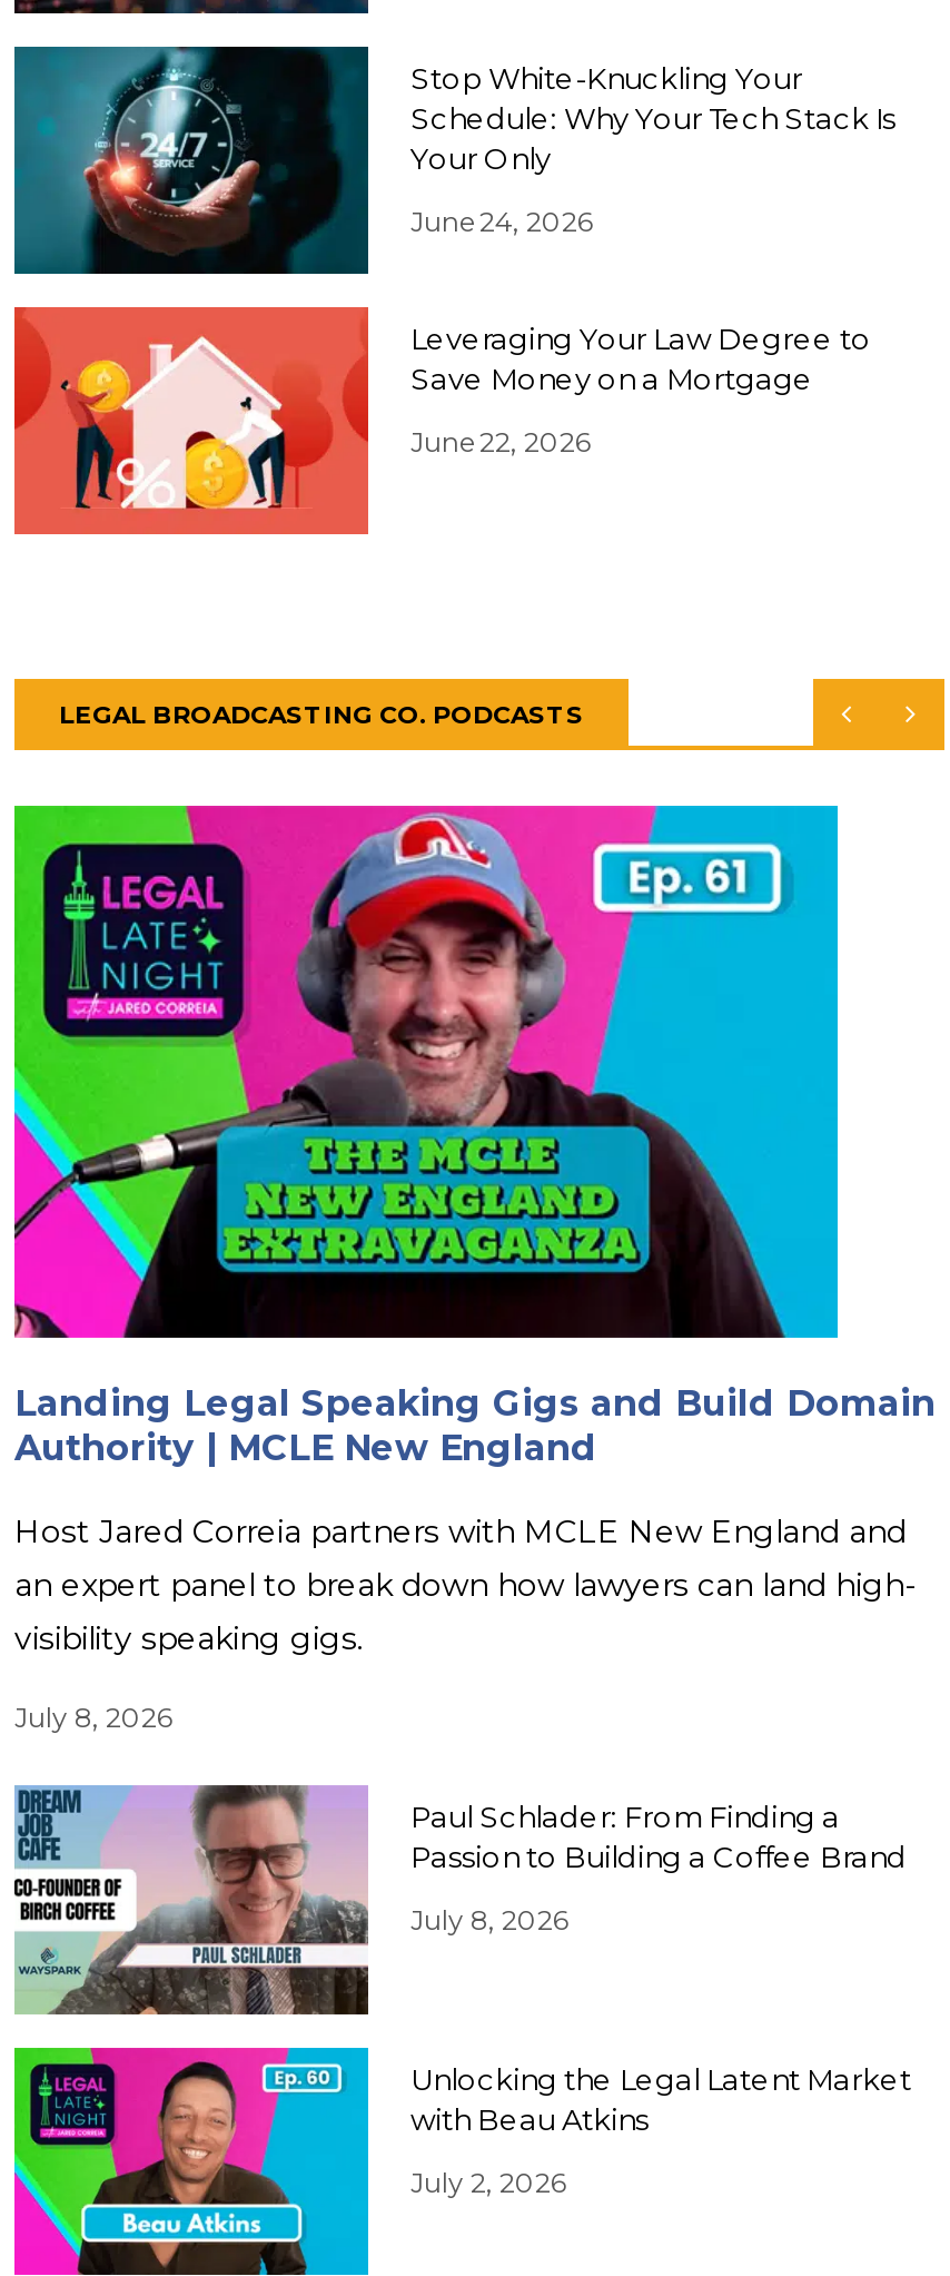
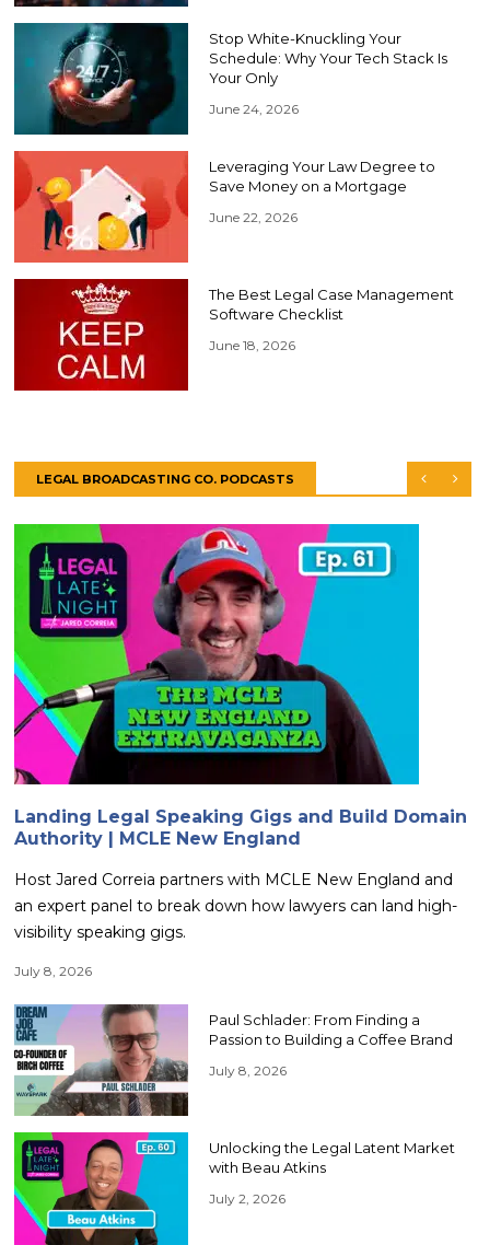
none -> [14,279,454,392] [image] | The Best Legal Case Management | Software Checklist | June 18, 2026

